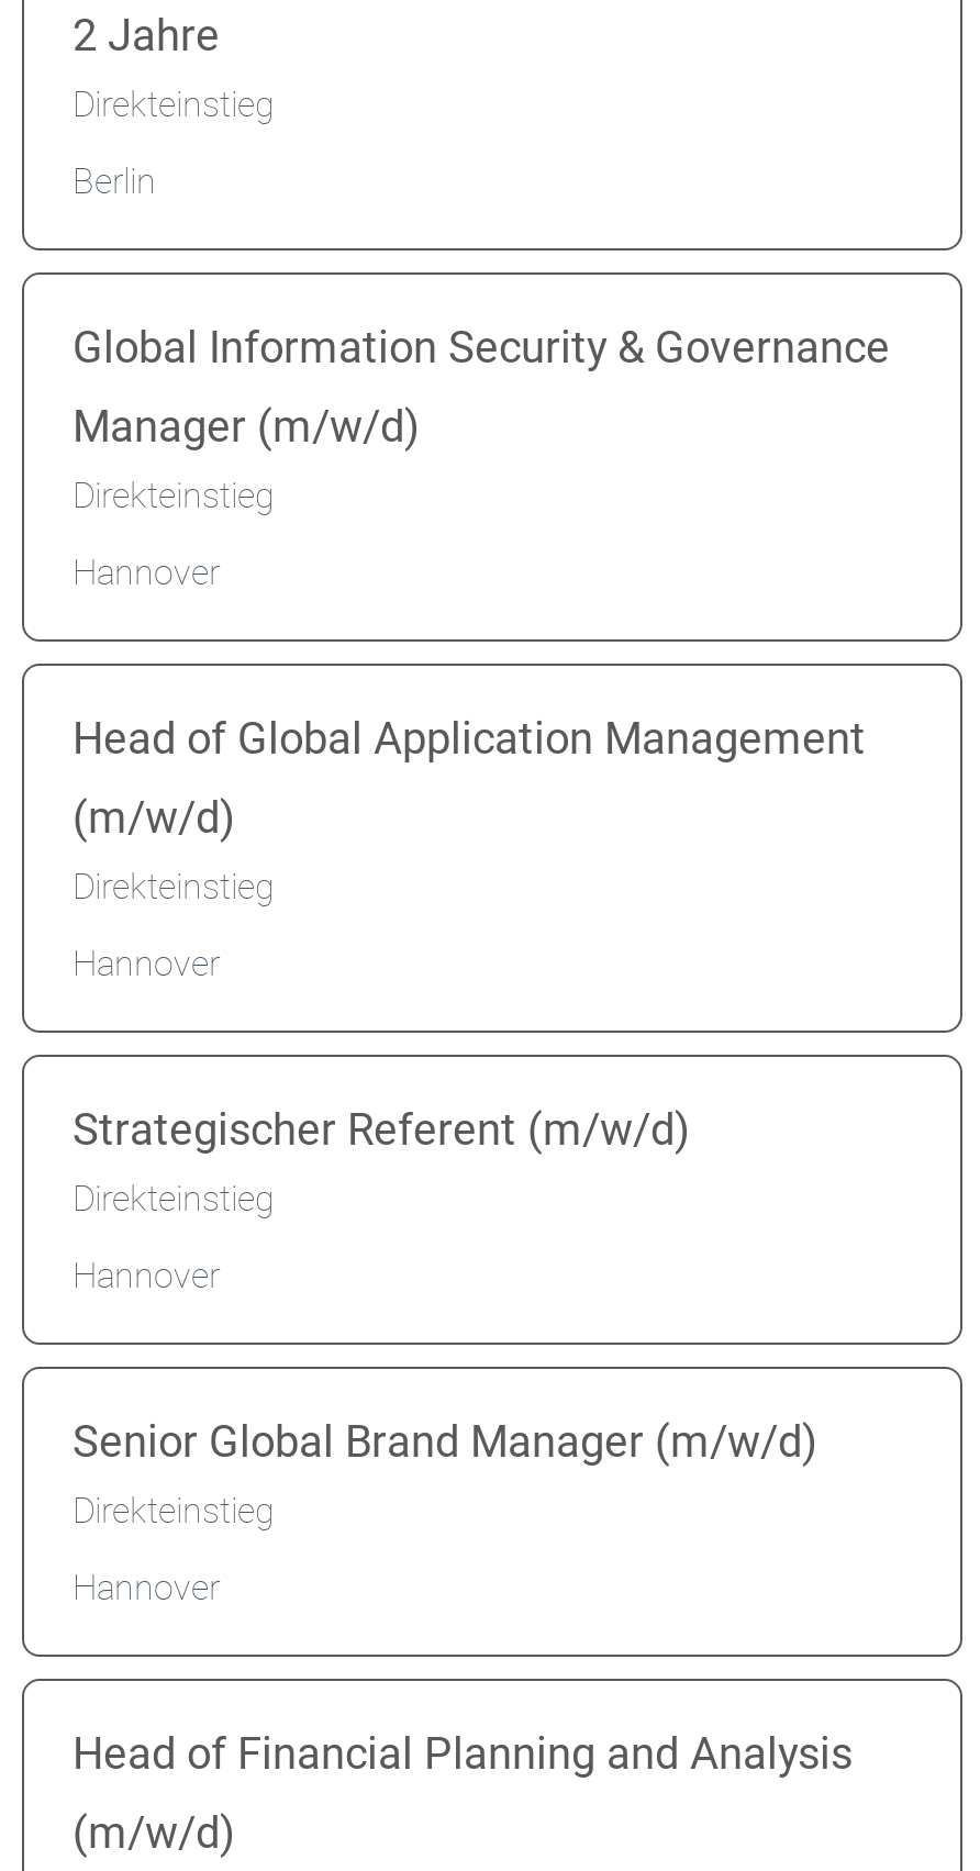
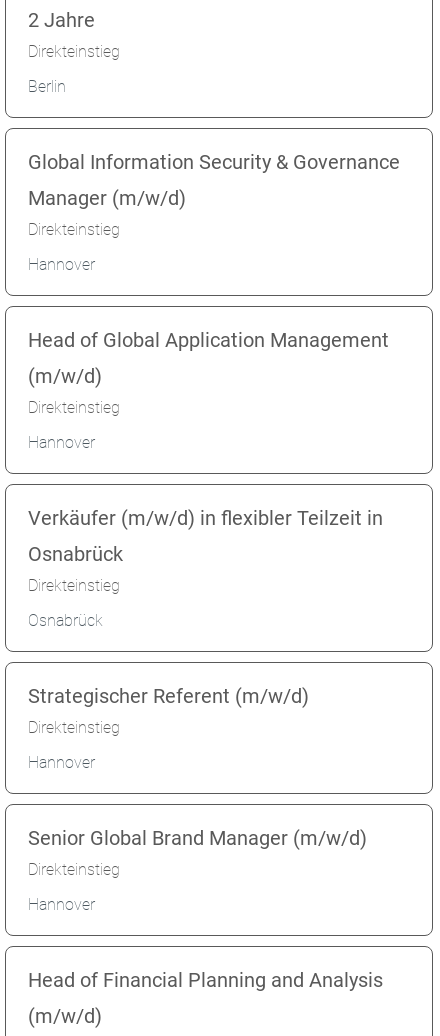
none -> [28,506,383,630] Verkäufer (m/w/d) in flexibler Teilzeit in | Osnabrück | Direkteinstieg | Osnabrück

